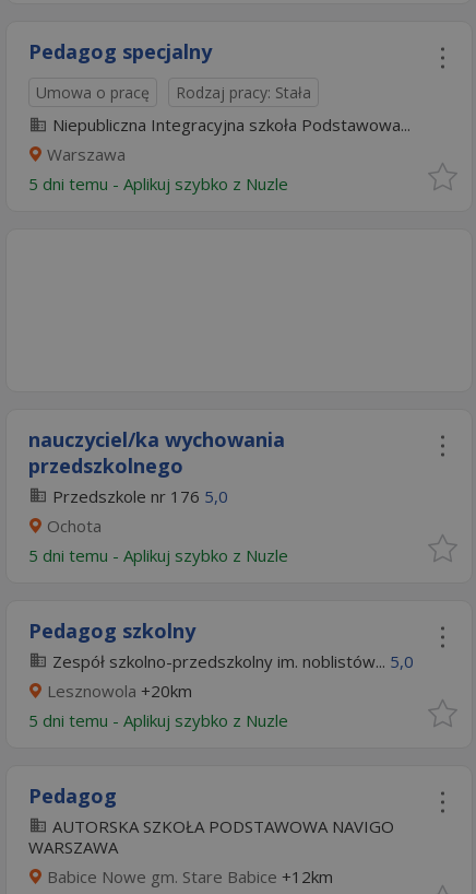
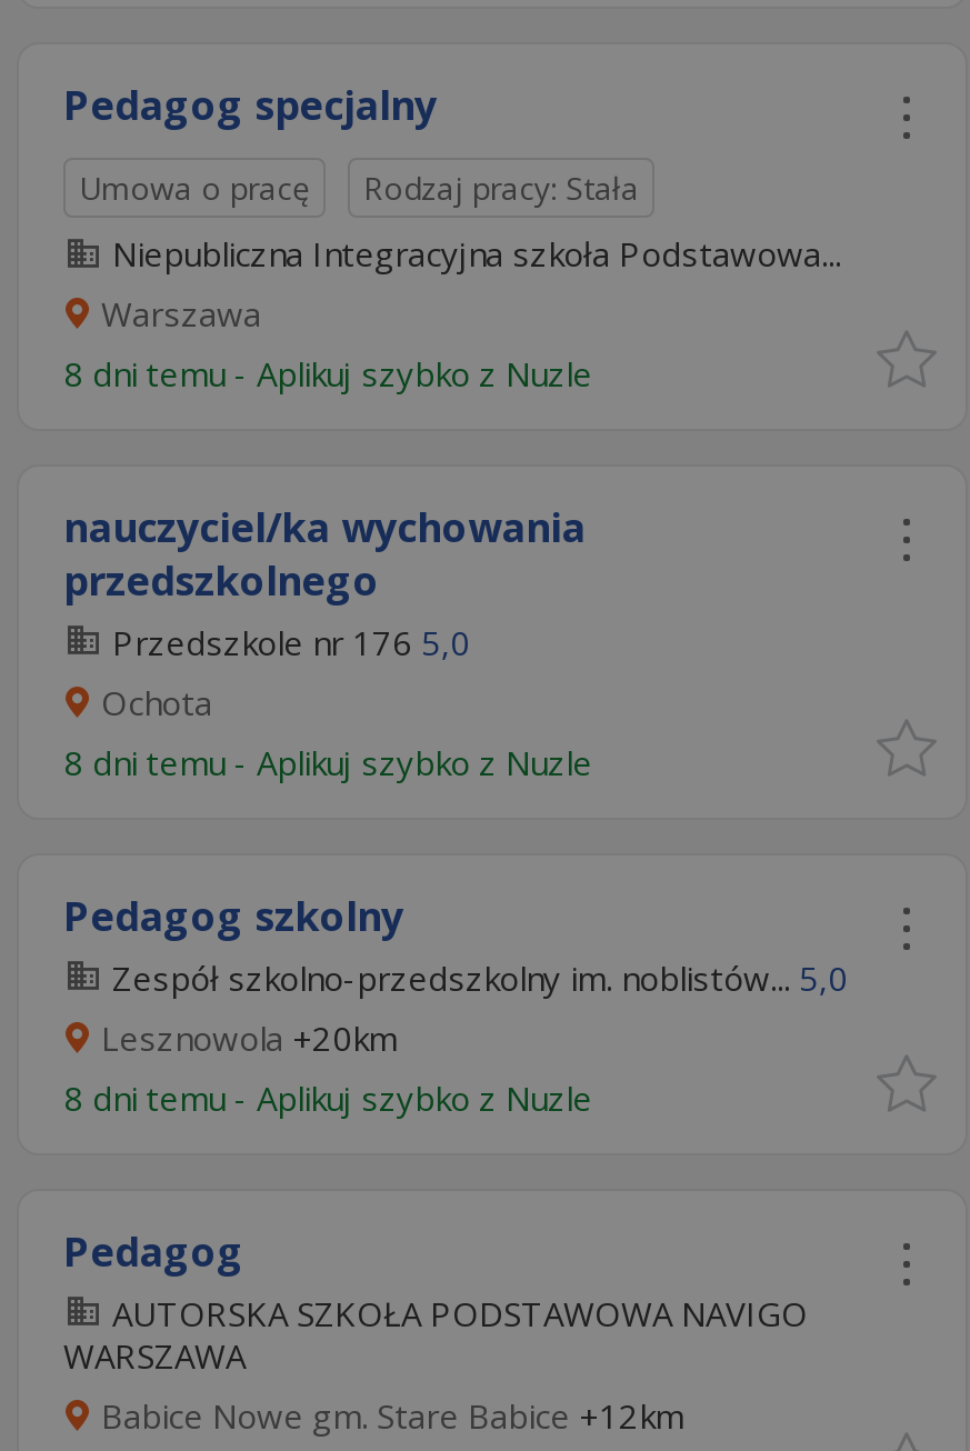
[28,173,297,195] 5 dni temu - Aplikuj szybko z Nuzle -> [63,351,610,396] 8 dni temu - Aplikuj szybko z Nuzle
[28,544,297,566] 5 dni temu - Aplikuj szybko z Nuzle -> [63,740,610,784] 8 dni temu - Aplikuj szybko z Nuzle
[28,709,297,731] 5 dni temu - Aplikuj szybko z Nuzle -> [63,1075,610,1120] 8 dni temu - Aplikuj szybko z Nuzle

